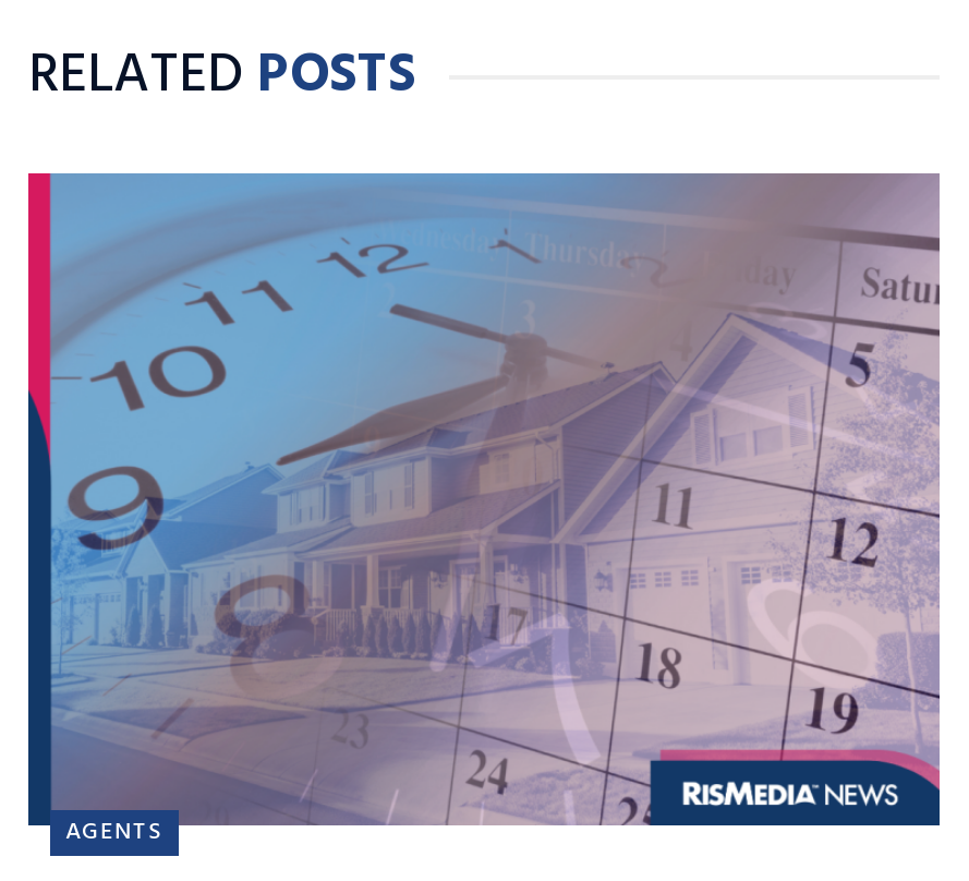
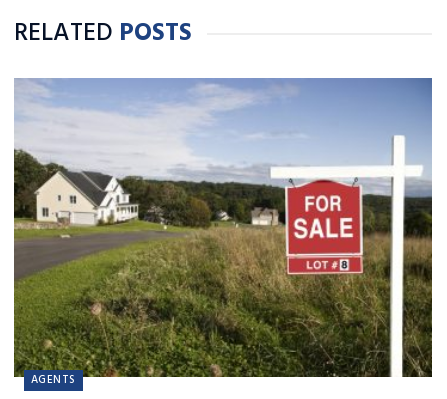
[26,171,942,828] [image] -> [13,78,433,378] [image]

